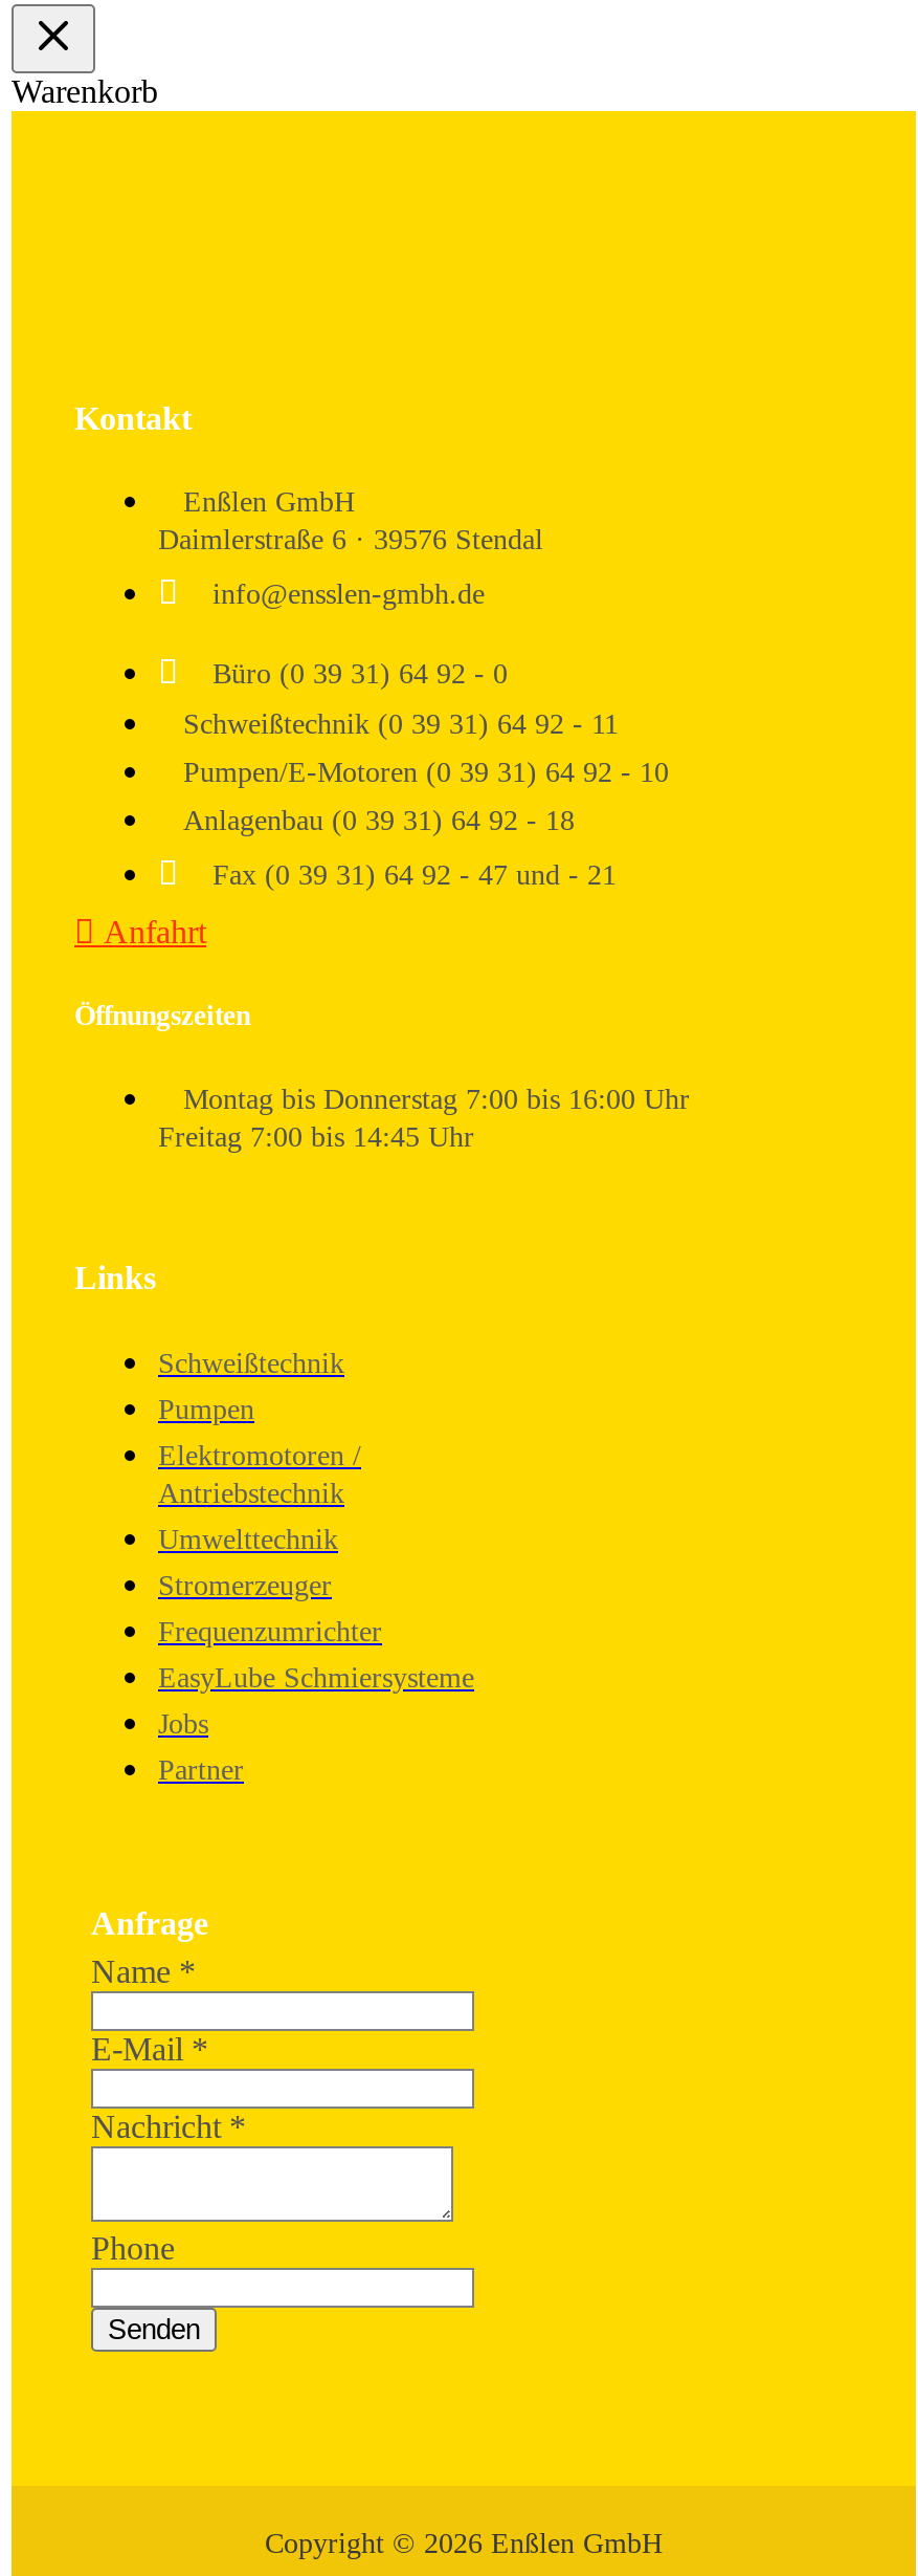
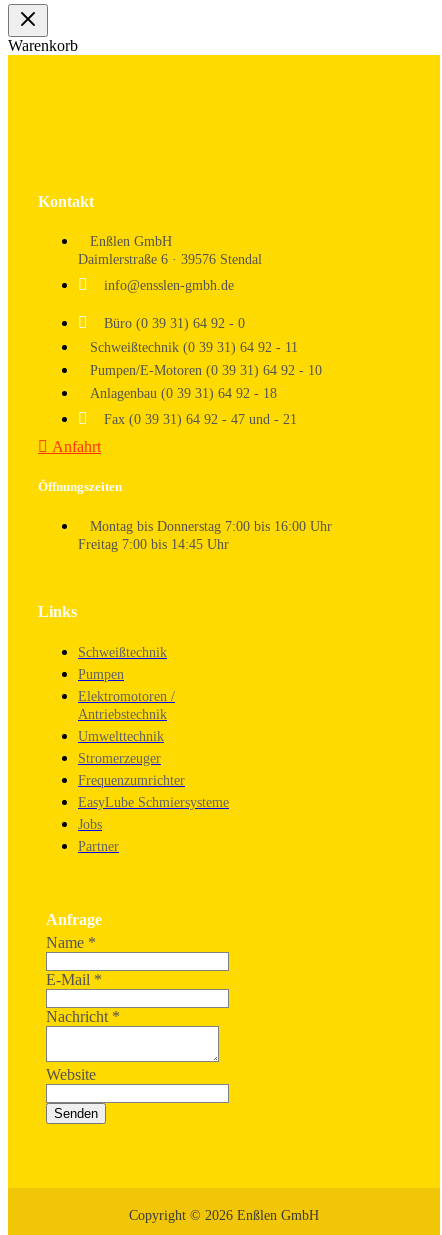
[91,2230,175,2266] Phone -> [46,1066,96,1083] Website

